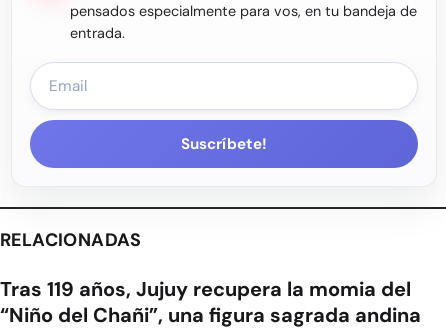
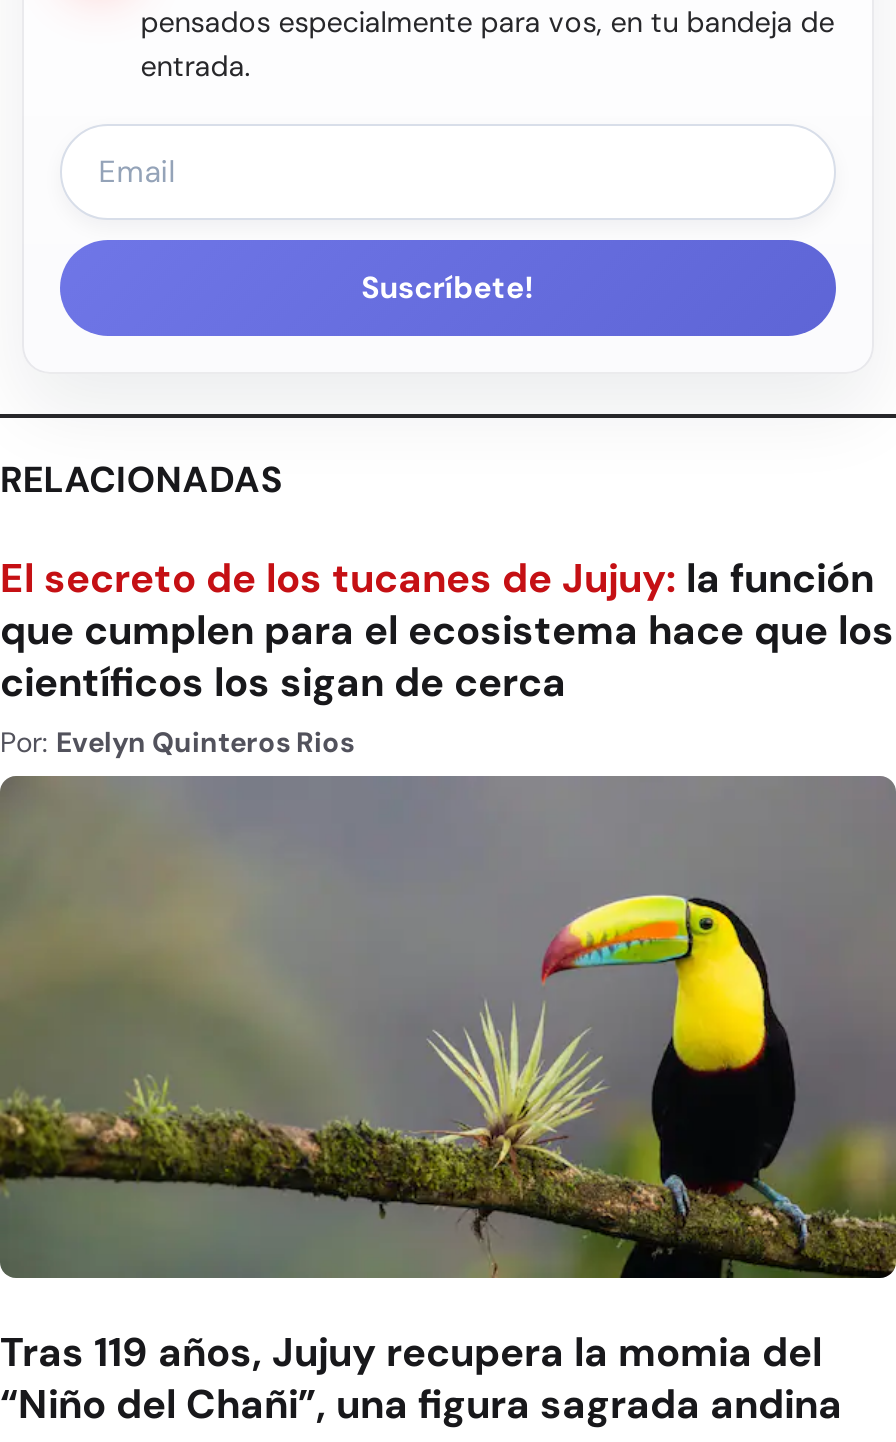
none -> [0,552,894,760] El secreto de los tucanes de Jujuy: la función | que cumplen para el ecosistema hace que los | científicos los sigan de cerca | Por: Evelyn Quinteros Rios
none -> [6,774,890,1282] [image]

